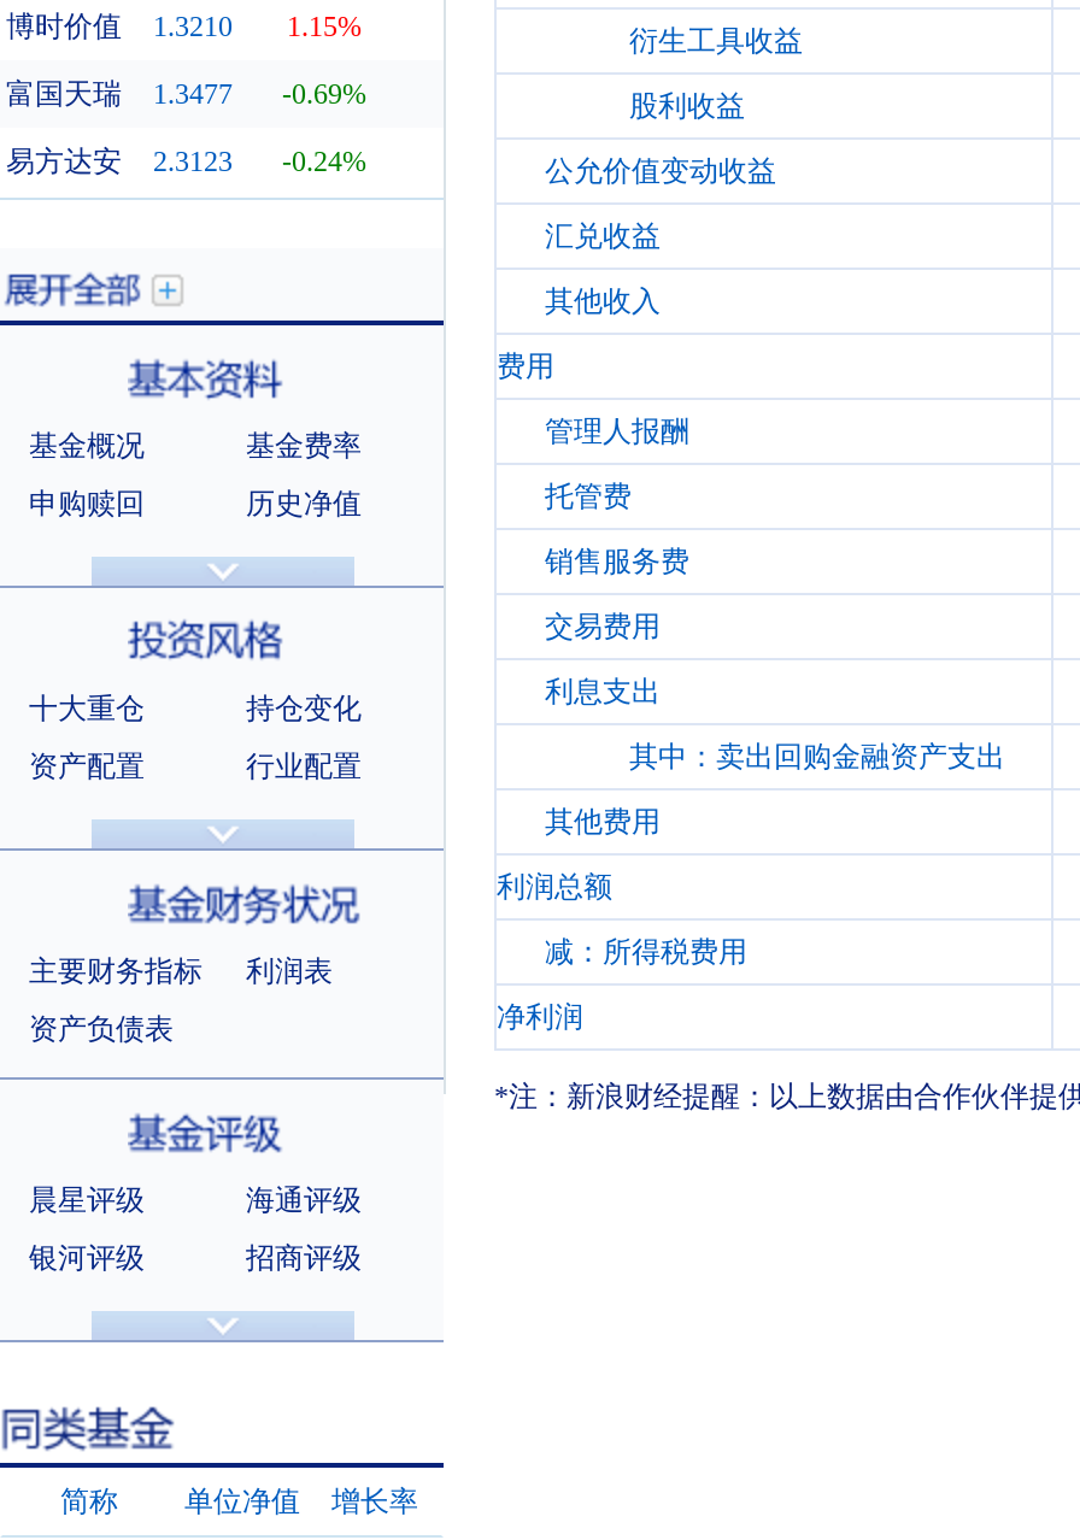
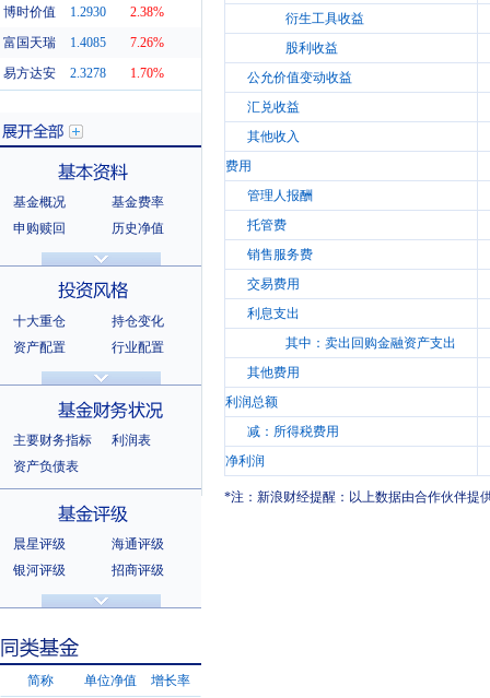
[153,10,233,43] 1.3210 -> [69,4,106,20] 1.2930
[287,10,362,43] 1.15% -> [130,4,164,20] 2.38%
[153,77,233,111] 1.3477 -> [69,35,106,50] 1.4085
[282,77,366,111] -0.69% -> [130,35,164,50] 7.26%
[153,145,233,178] 2.3123 -> [69,66,106,81] 2.3278
[282,145,366,178] -0.24% -> [130,66,164,81] 1.70%

